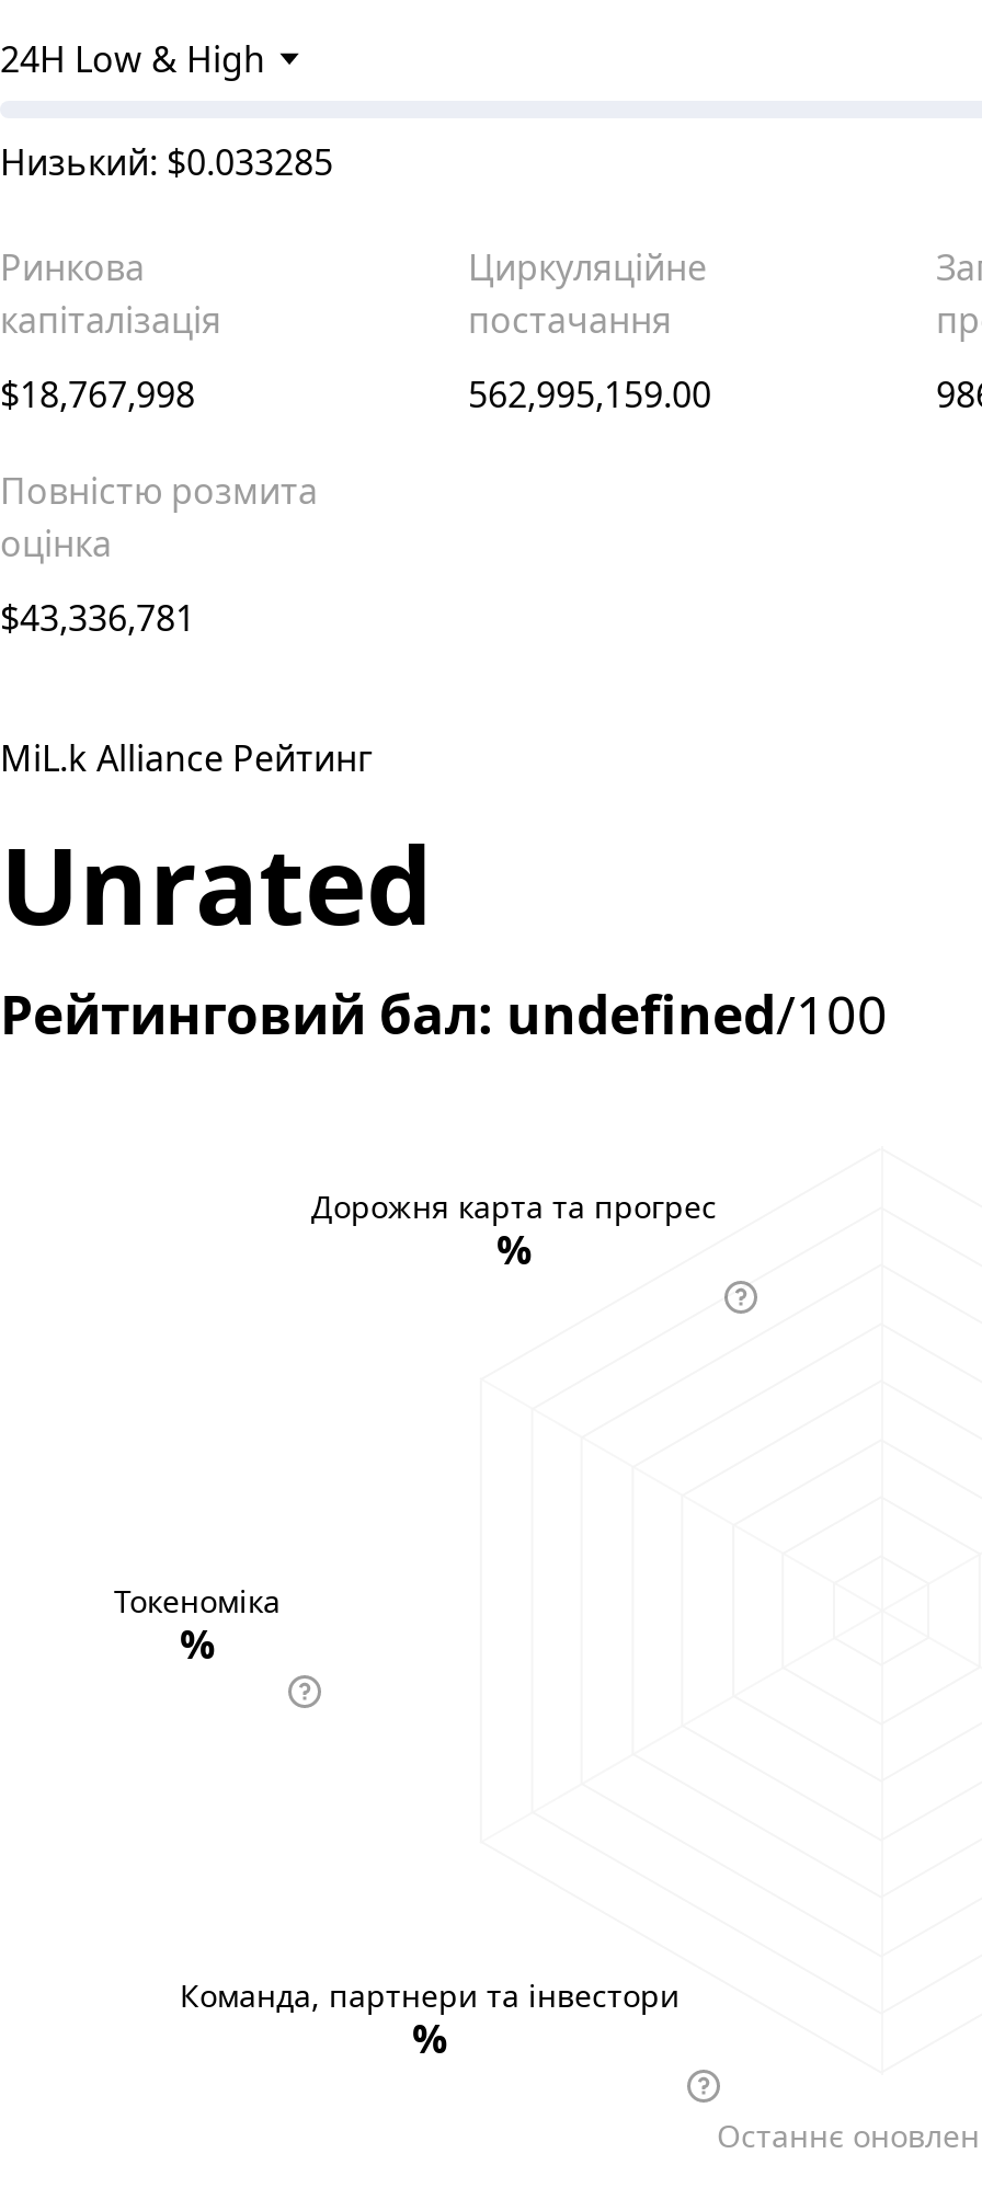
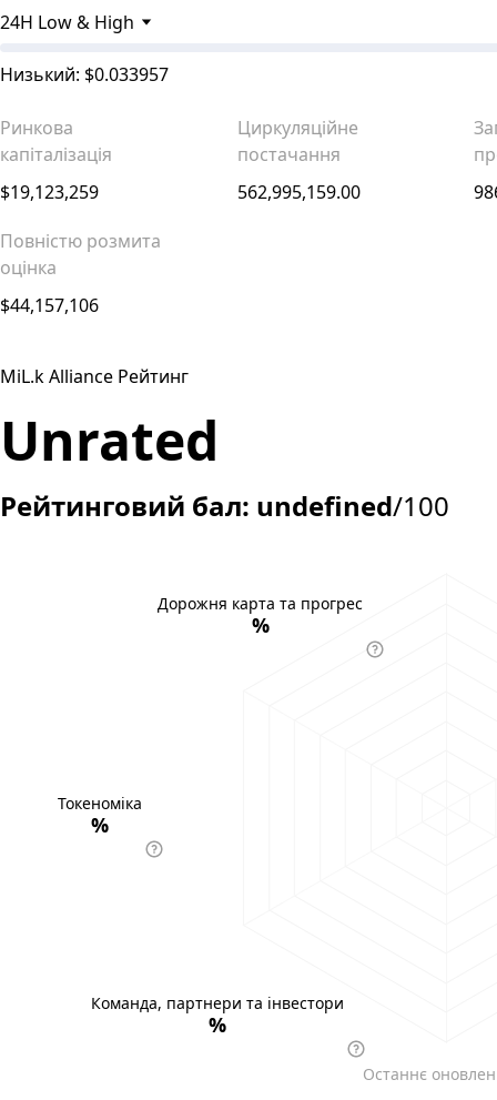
[0,138,333,186] Низький: $0.033285 -> [0,62,169,87] Низький: $0.033957
[0,370,195,419] $18,767,998 -> [0,180,99,204] $19,123,259
[0,594,195,642] $43,336,781 -> [0,293,99,317] $44,157,106

